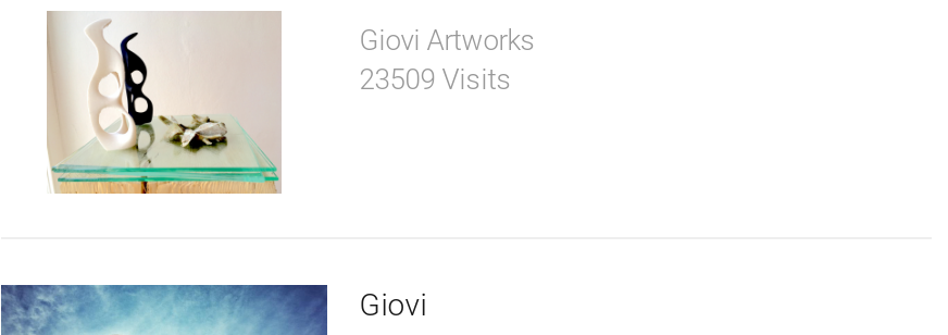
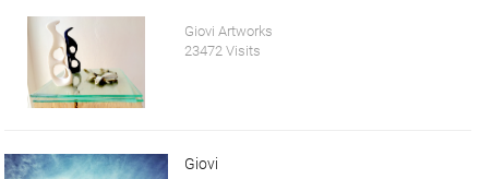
[359,63,512,96] 23509 Visits -> [184,43,261,59] 23472 Visits

